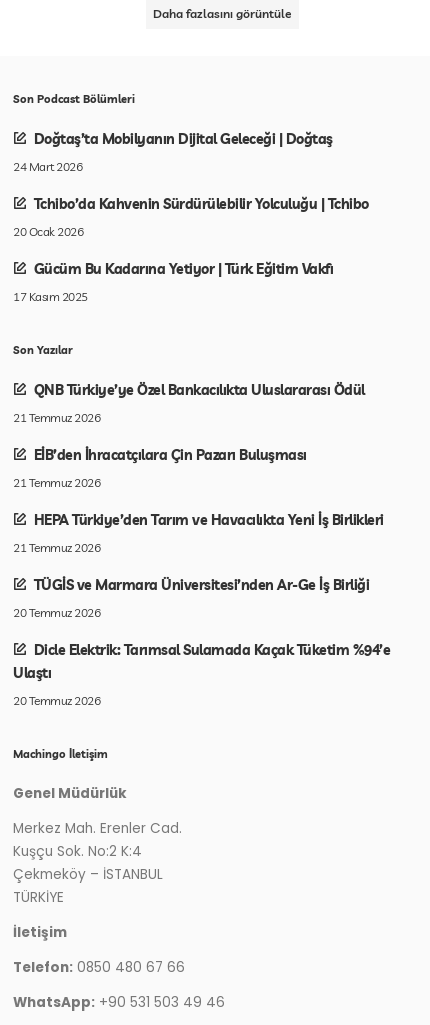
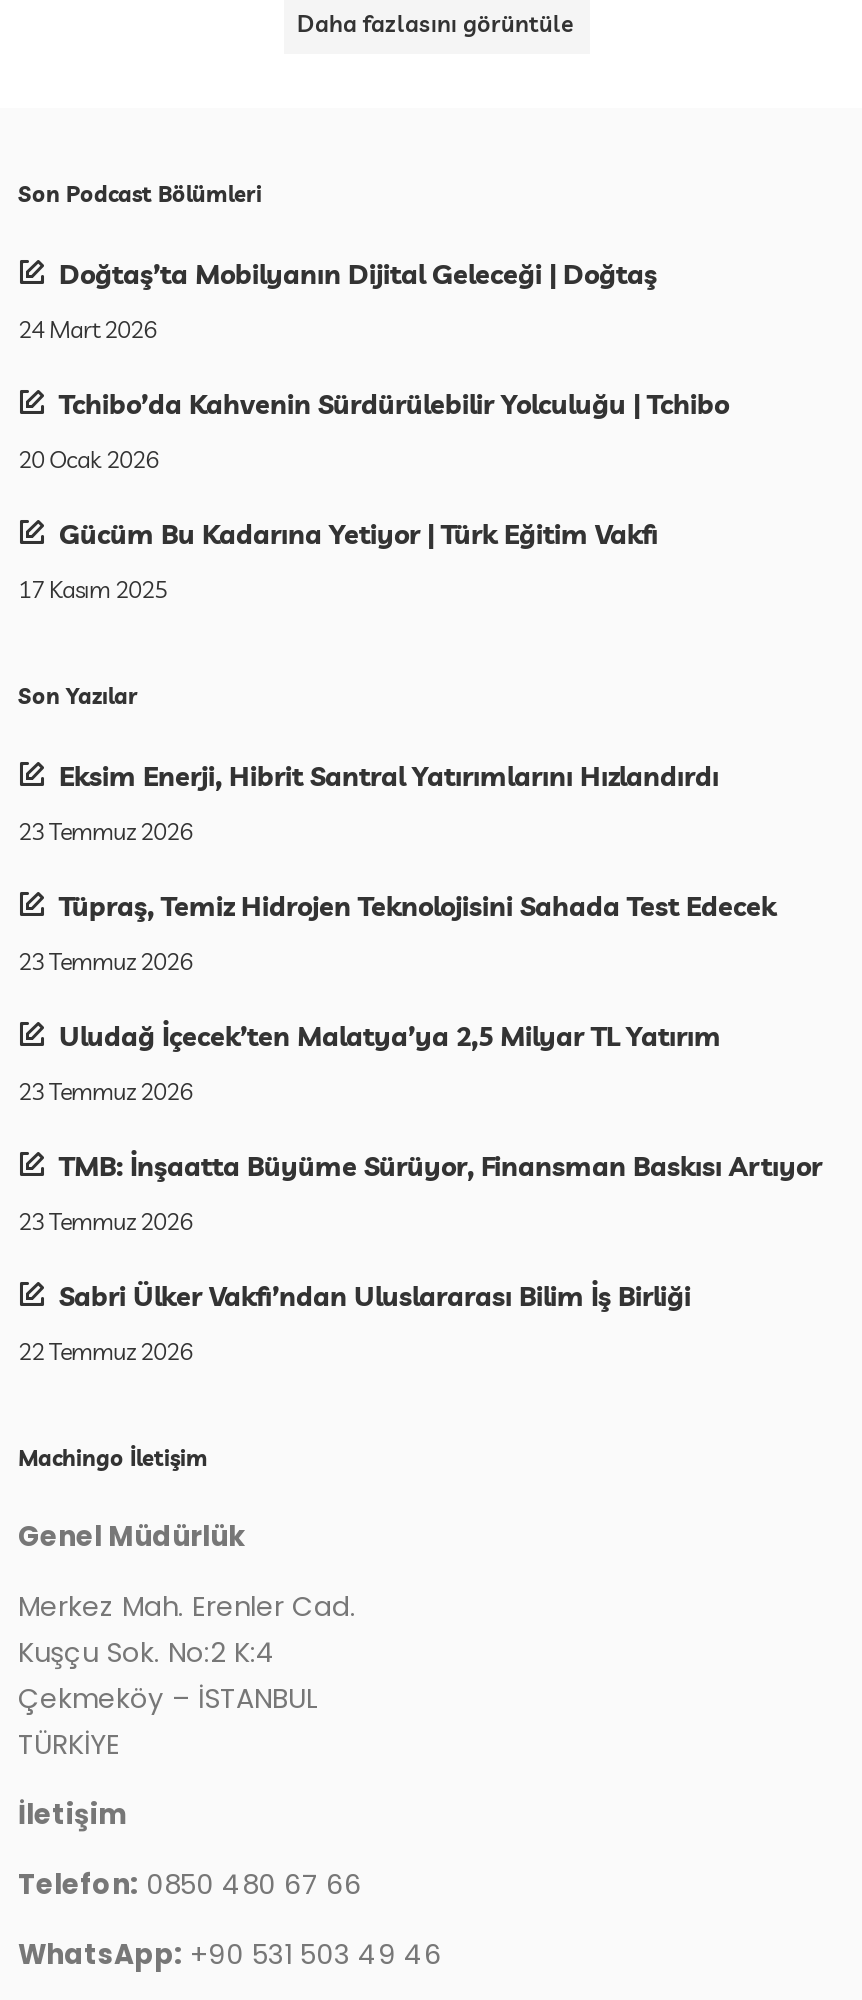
[33,381,364,398] QNB Türkiye’ye Özel Bankacılıkta Uluslararası Ödül -> [59,759,719,793] Eksim Enerji, Hibrit Santral Yatırımlarını Hızlandırdı
[13,410,100,425] 21 Temmuz 2026 -> [18,817,192,847] 23 Temmuz 2026
[33,446,306,463] EİB’den İhracatçılara Çin Pazarı Buluşması -> [59,889,776,923] Tüpraş, Temiz Hidrojen Teknolojisini Sahada Test Edecek
[13,475,100,490] 21 Temmuz 2026 -> [18,947,192,977] 23 Temmuz 2026
[33,511,383,528] HEPA Türkiye’den Tarım ve Havacılıkta Yeni İş Birlikleri -> [59,1019,721,1053] Uludağ İçecek’ten Malatya’ya 2,5 Milyar TL Yatırım
[13,540,100,555] 21 Temmuz 2026 -> [18,1077,192,1107] 23 Temmuz 2026
[33,576,369,593] TÜGİS ve Marmara Üniversitesi’nden Ar-Ge İş Birliği -> [59,1149,822,1183] TMB: İnşaatta Büyüme Sürüyor, Finansman Baskısı Artıyor
[13,605,100,620] 20 Temmuz 2026 -> [18,1207,192,1237] 23 Temmuz 2026
[13,641,390,681] Dicle Elektrik: Tarımsal Sulamada Kaçak Tüketim %94’e | Ulaştı -> [59,1279,691,1313] Sabri Ülker Vakfı’ndan Uluslararası Bilim İş Birliği
[13,693,100,708] 20 Temmuz 2026 -> [18,1337,192,1367] 22 Temmuz 2026

